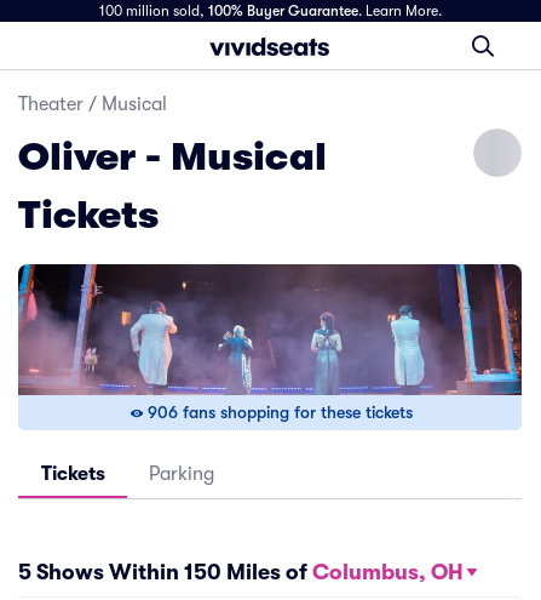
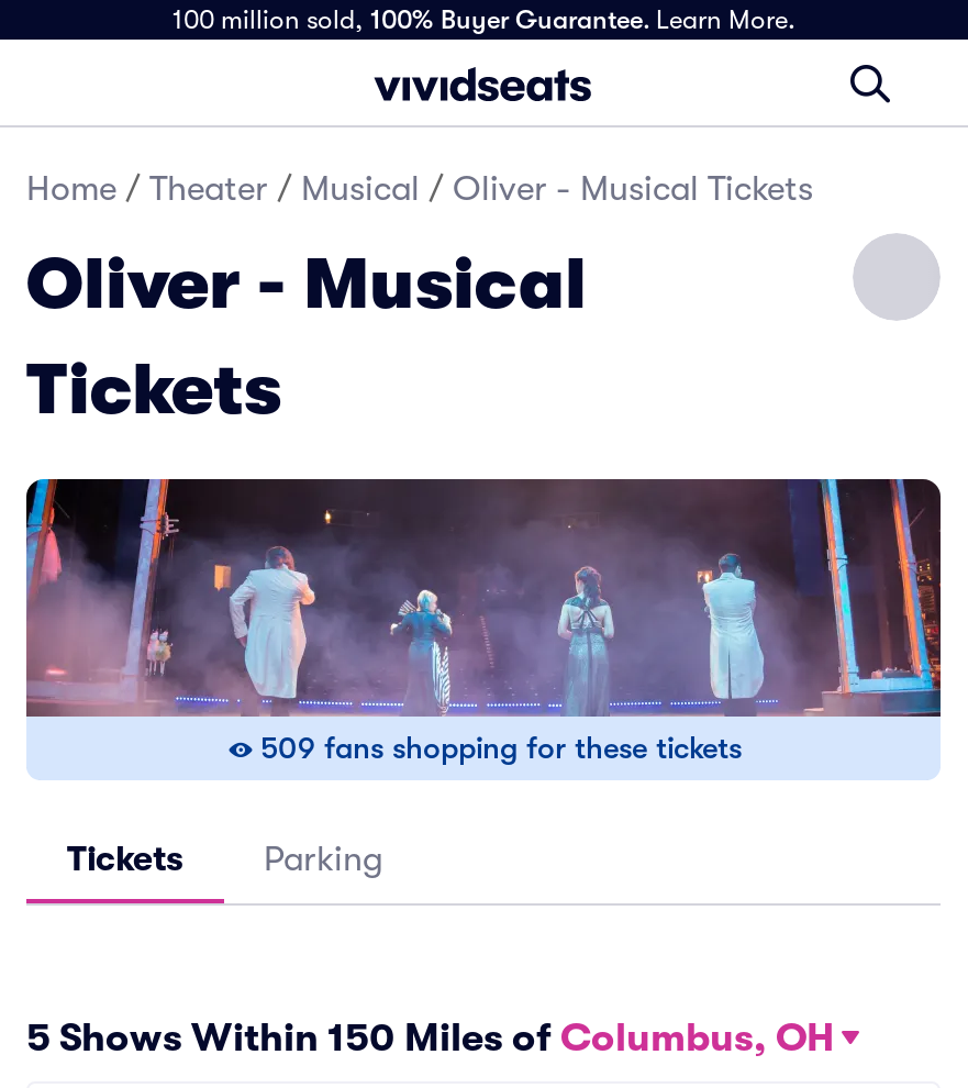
[18,93,167,115] Theater / Musical -> [26,169,813,209] Home / Theater / Musical / Oliver - Musical Tickets
[147,402,412,422] 906 fans shopping for these tickets -> [260,730,742,765] 509 fans shopping for these tickets

